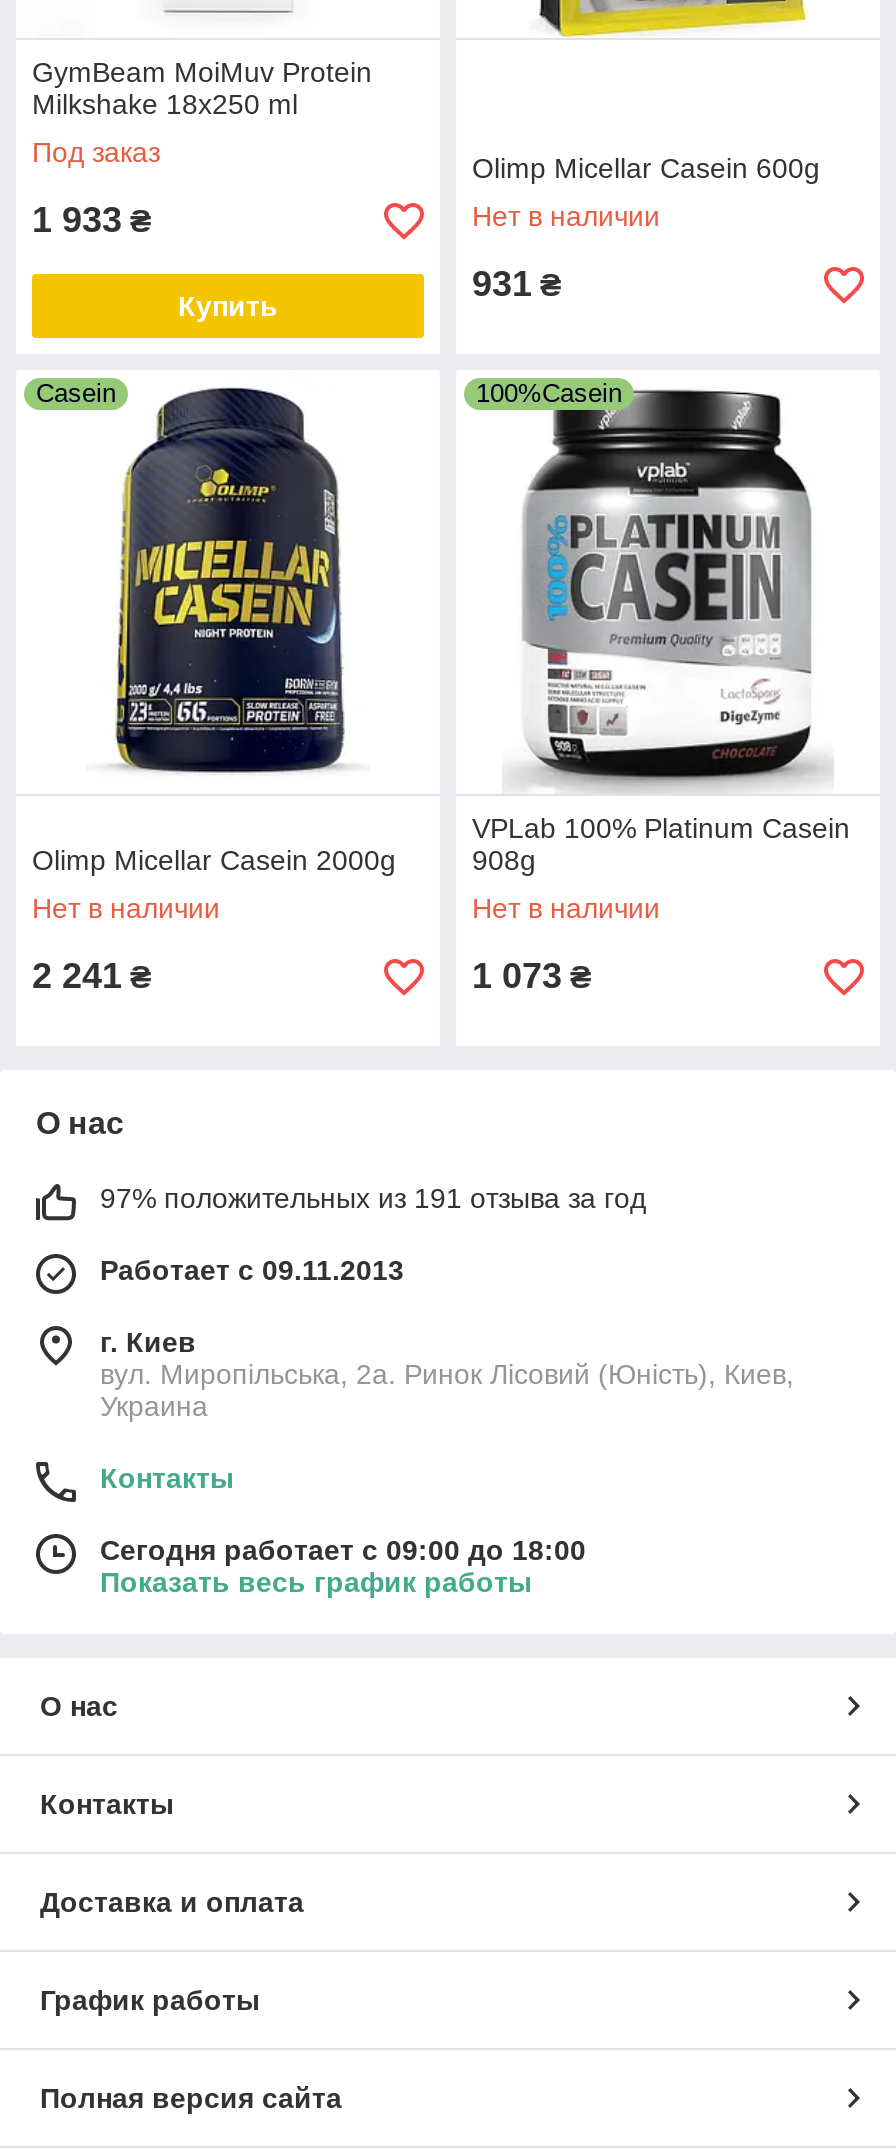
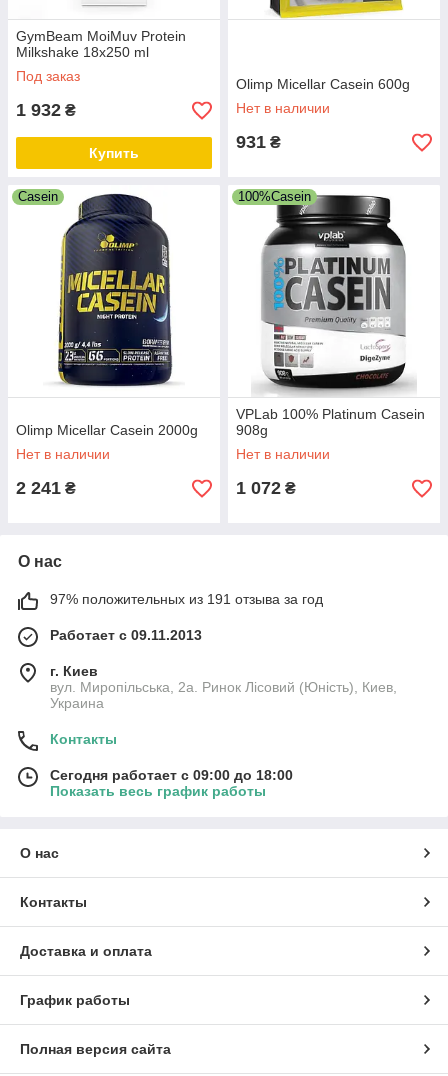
[32,200,152,240] 1 933 ₴ -> [16,100,76,120] 1 932 ₴
[472,956,592,996] 1 073 ₴ -> [236,478,296,498] 1 072 ₴

